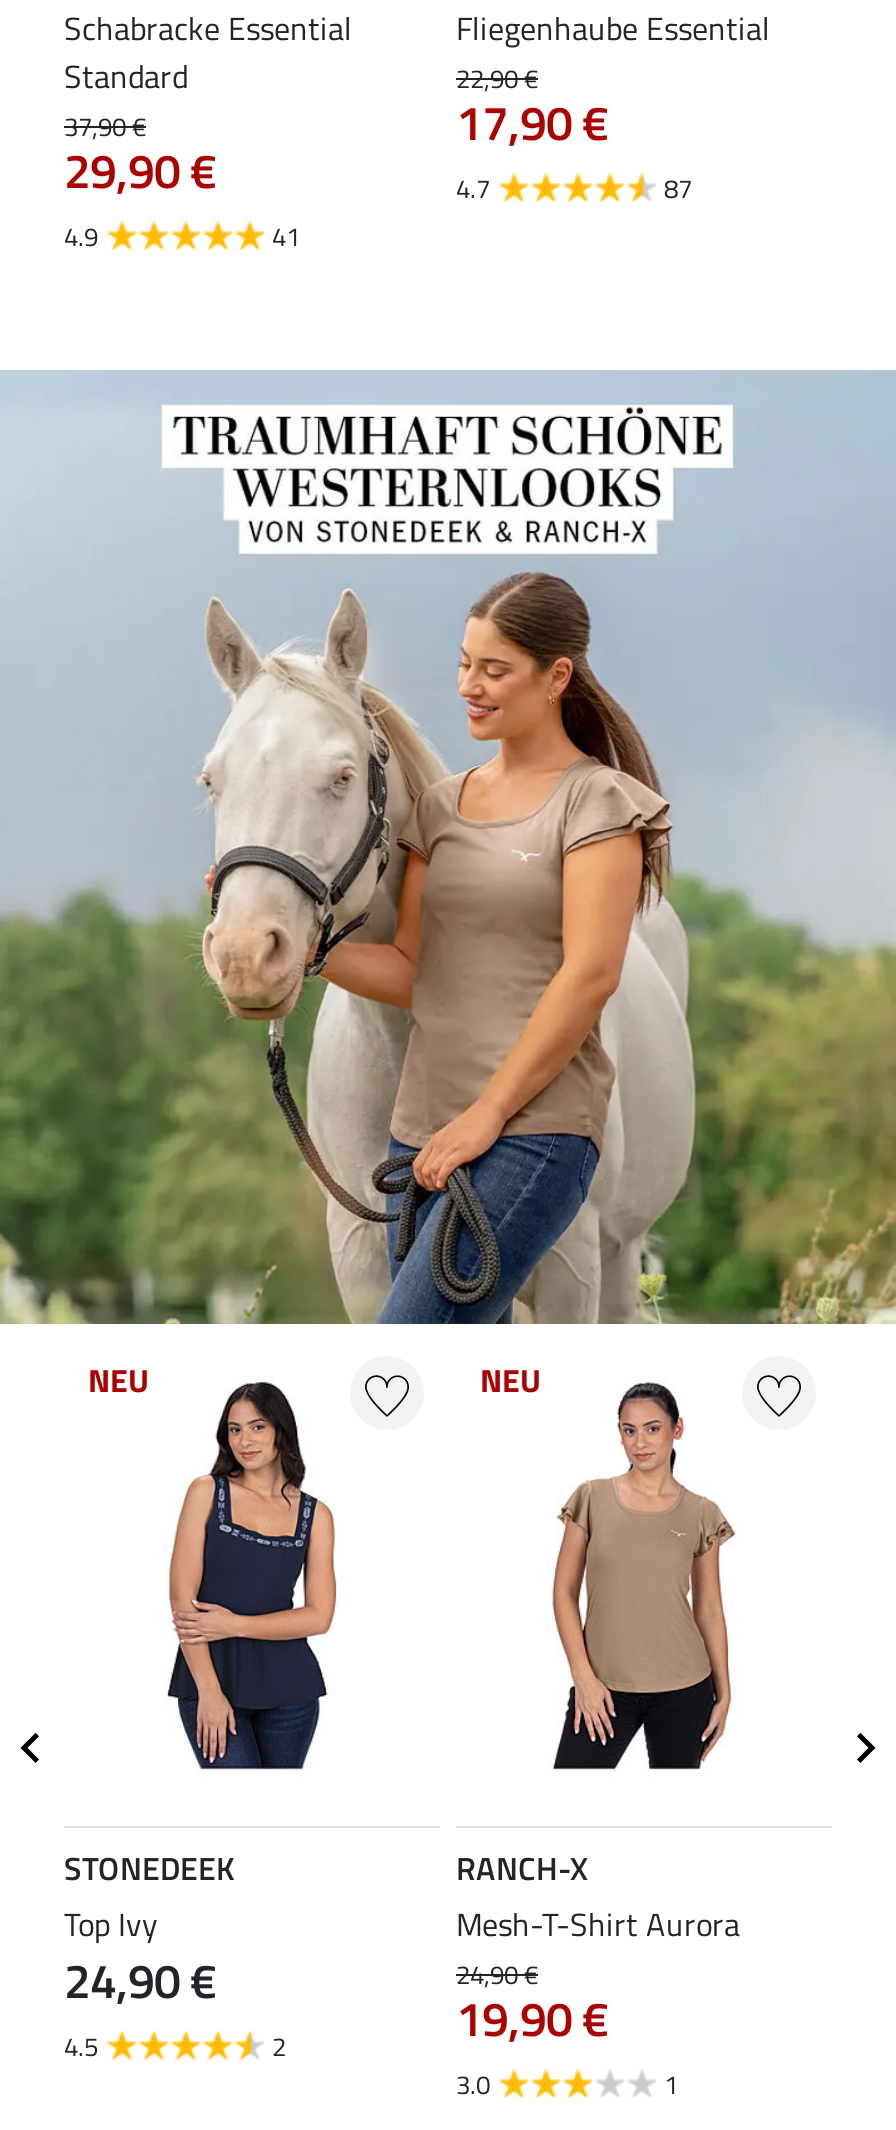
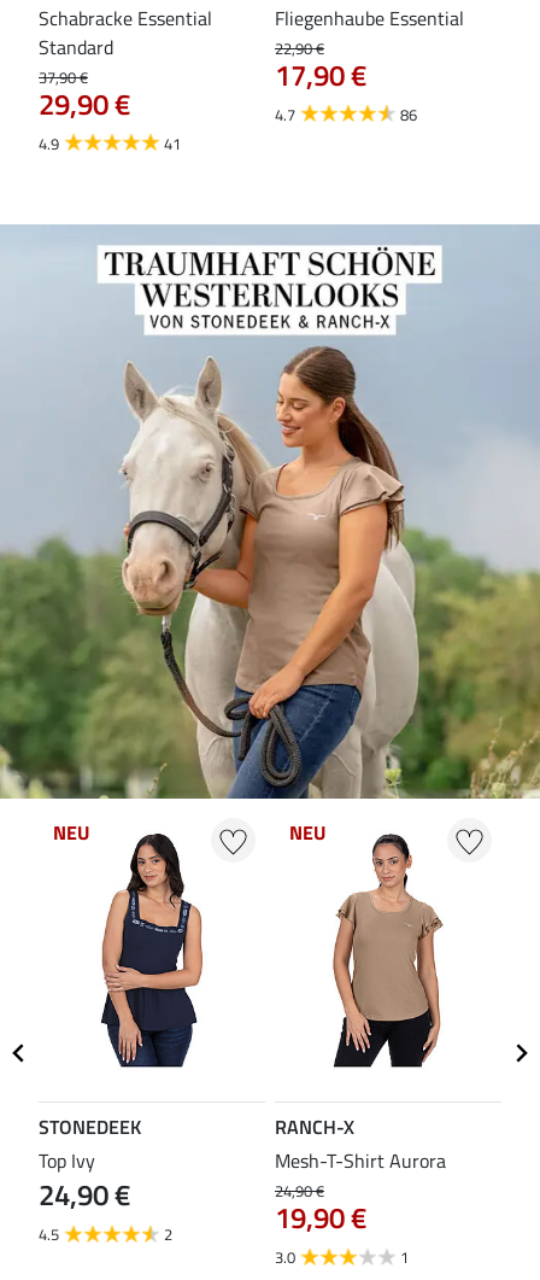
[664,169,692,209] 87 -> [400,102,417,126] 86

